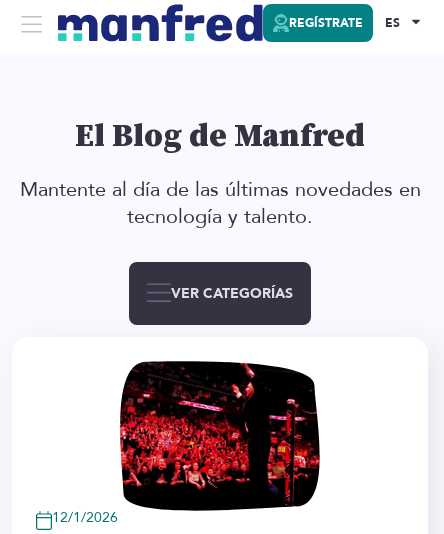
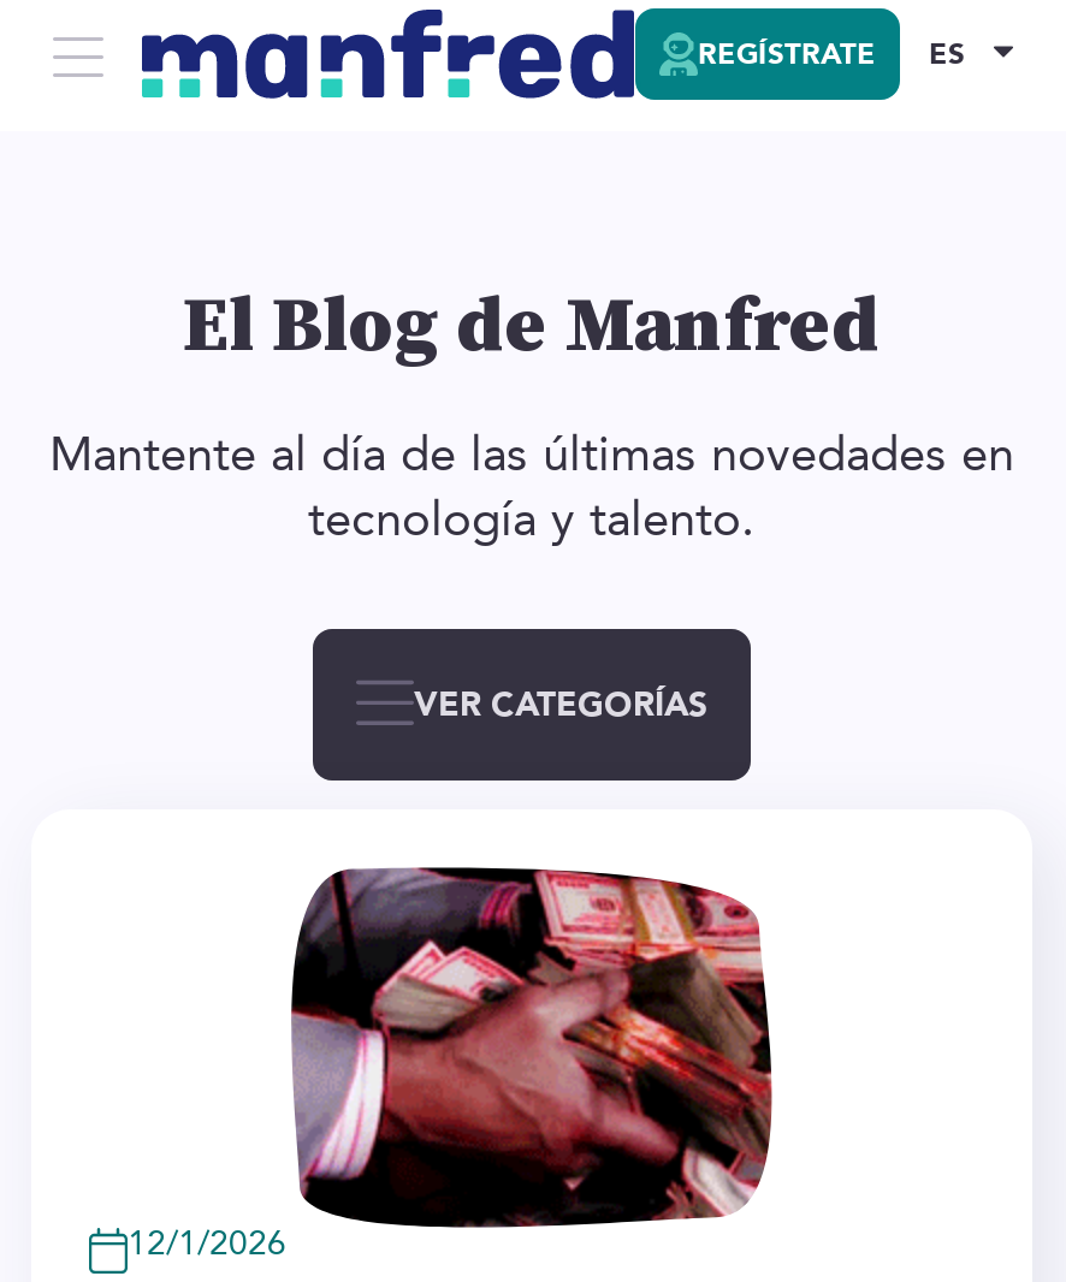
[120,361,320,509] [image] -> [291,867,772,1225] [image]

